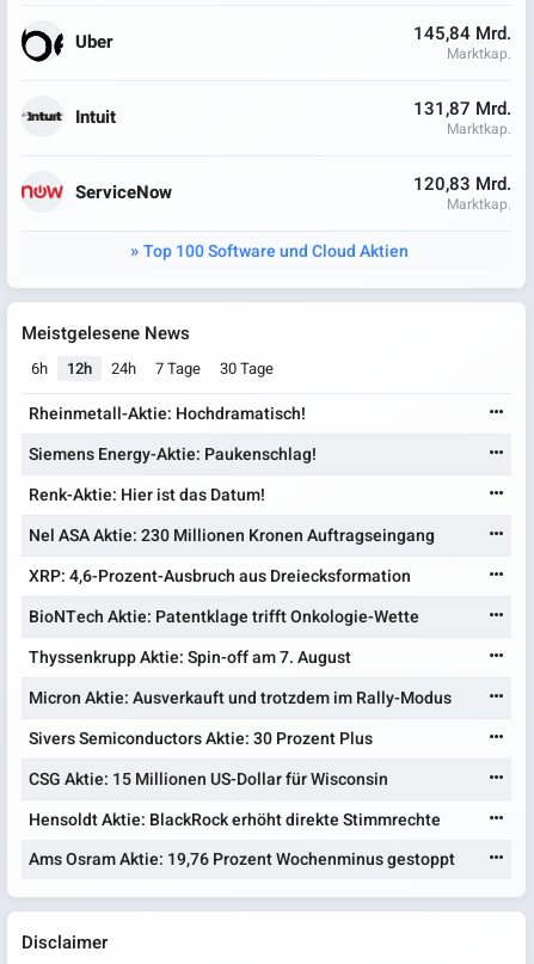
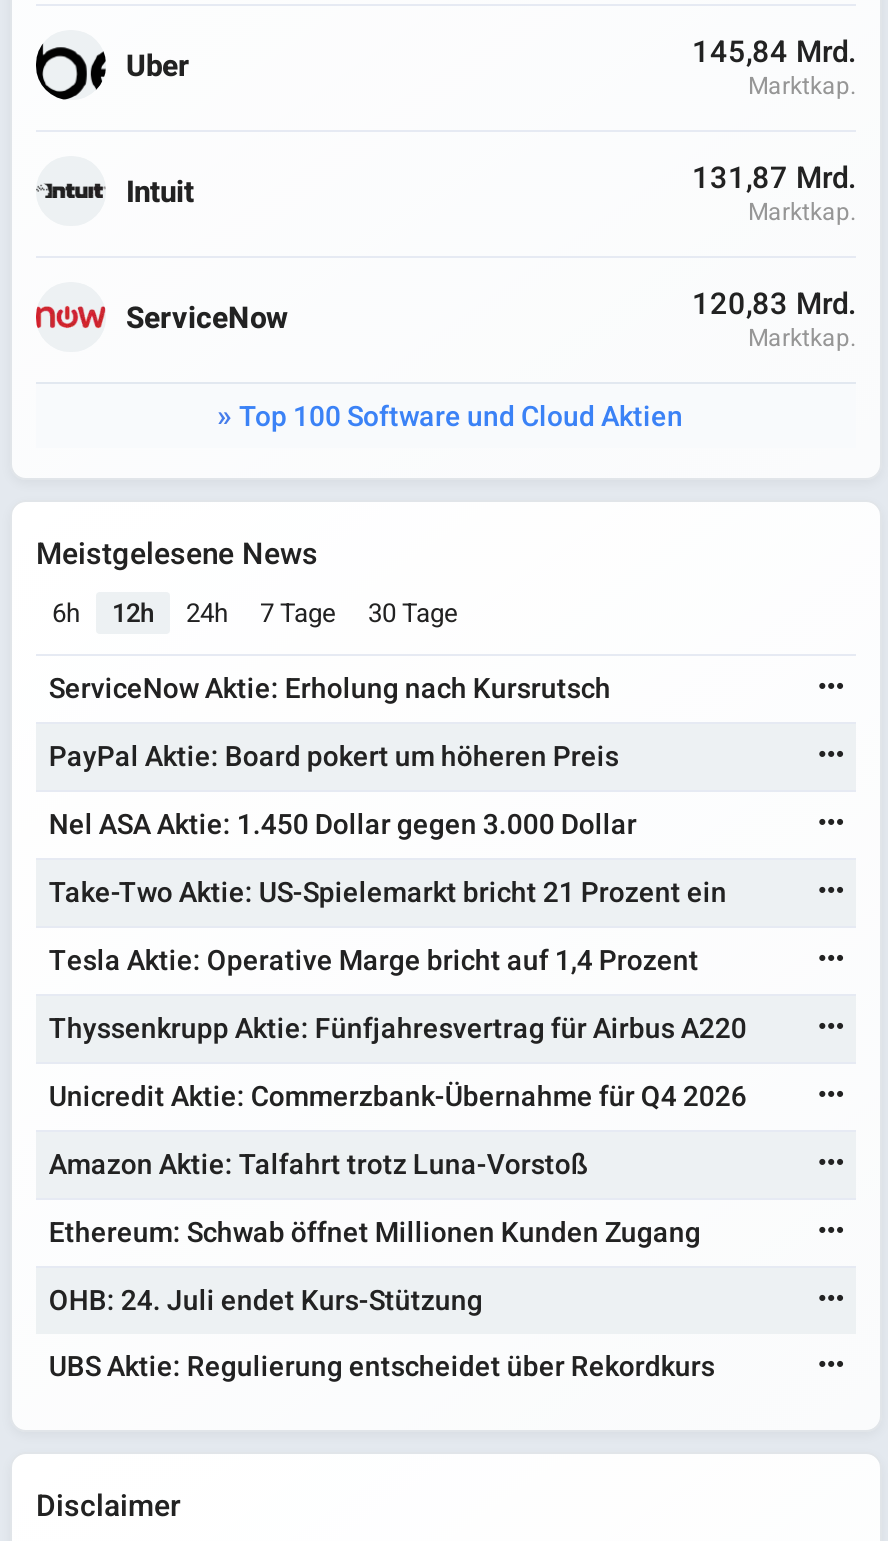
[29,401,456,872] Rheinmetall-Aktie: Hochdramatisch! | Siemens Energy-Aktie: Paukenschlag! | Renk-Aktie: Hier ist das Datum! | Nel ASA Aktie: 230 Millionen Kronen Auftragseingang | XRP: 4,6-Prozent-Ausbruch aus Dreiecksformation | BioNTech Aktie: Patentklage trifft Onkologie-Wette | Thyssenkrupp Aktie: Spin-off am 7. August | Micron Aktie: Ausverkauft und trotzdem im Rally-Modus | Sivers Semiconductors Aktie: 30 Prozent Plus | CSG Aktie: 15 Millionen US-Dollar für Wisconsin | Hensoldt Aktie: BlackRock erhöht direkte Stimmrechte | Ams Osram Aktie: 19,76 Prozent Wochenminus gestoppt -> [49,668,747,1388] ServiceNow Aktie: Erholung nach Kursrutsch | PayPal Aktie: Board pokert um höheren Preis | Nel ASA Aktie: 1.450 Dollar gegen 3.000 Dollar | Take-Two Aktie: US-Spielemarkt bricht 21 Prozent ein | Tesla Aktie: Operative Marge bricht auf 1,4 Prozent | Thyssenkrupp Aktie: Fünfjahresvertrag für Airbus A220 | Unicredit Aktie: Commerzbank-Übernahme für Q4 2026 | Amazon Aktie: Talfahrt trotz Luna-Vorstoß | Ethereum: Schwab öffnet Millionen Kunden Zugang | OHB: 24. Juli endet Kurs-Stützung | UBS Aktie: Regulierung entscheidet über Rekordkurs

